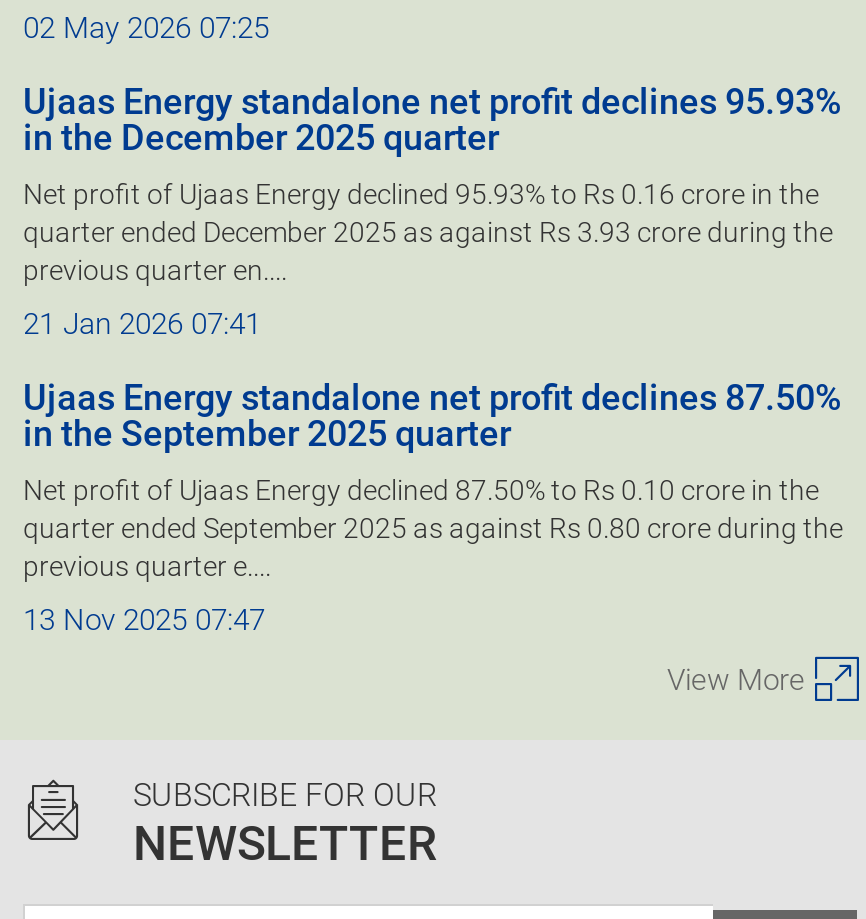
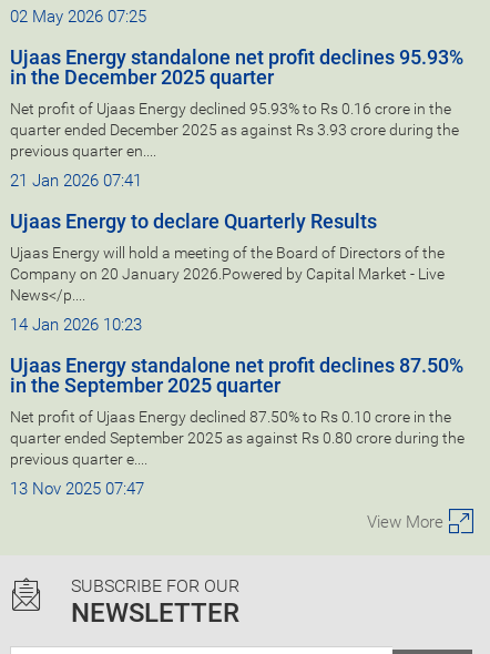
none -> [10,210,445,335] Ujaas Energy to declare Quarterly Results | Ujaas Energy will hold a meeting of the Board of Directors of the | Company on 20 January 2026.Powered by Capital Market - Live | News</p.... | 14 Jan 2026 10:23

